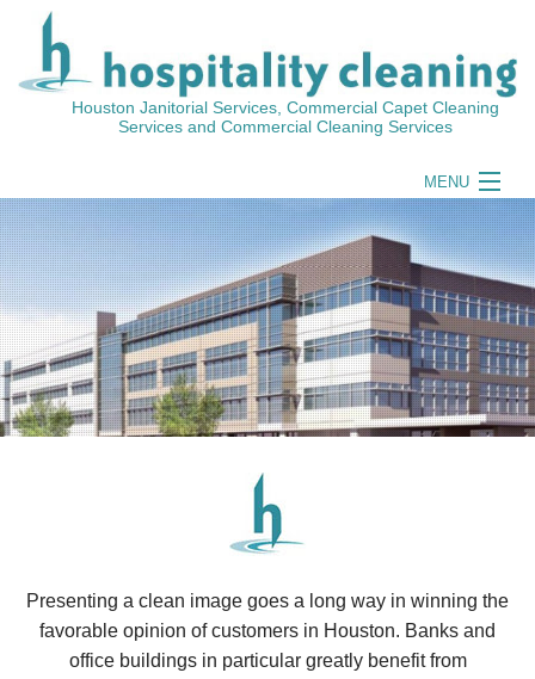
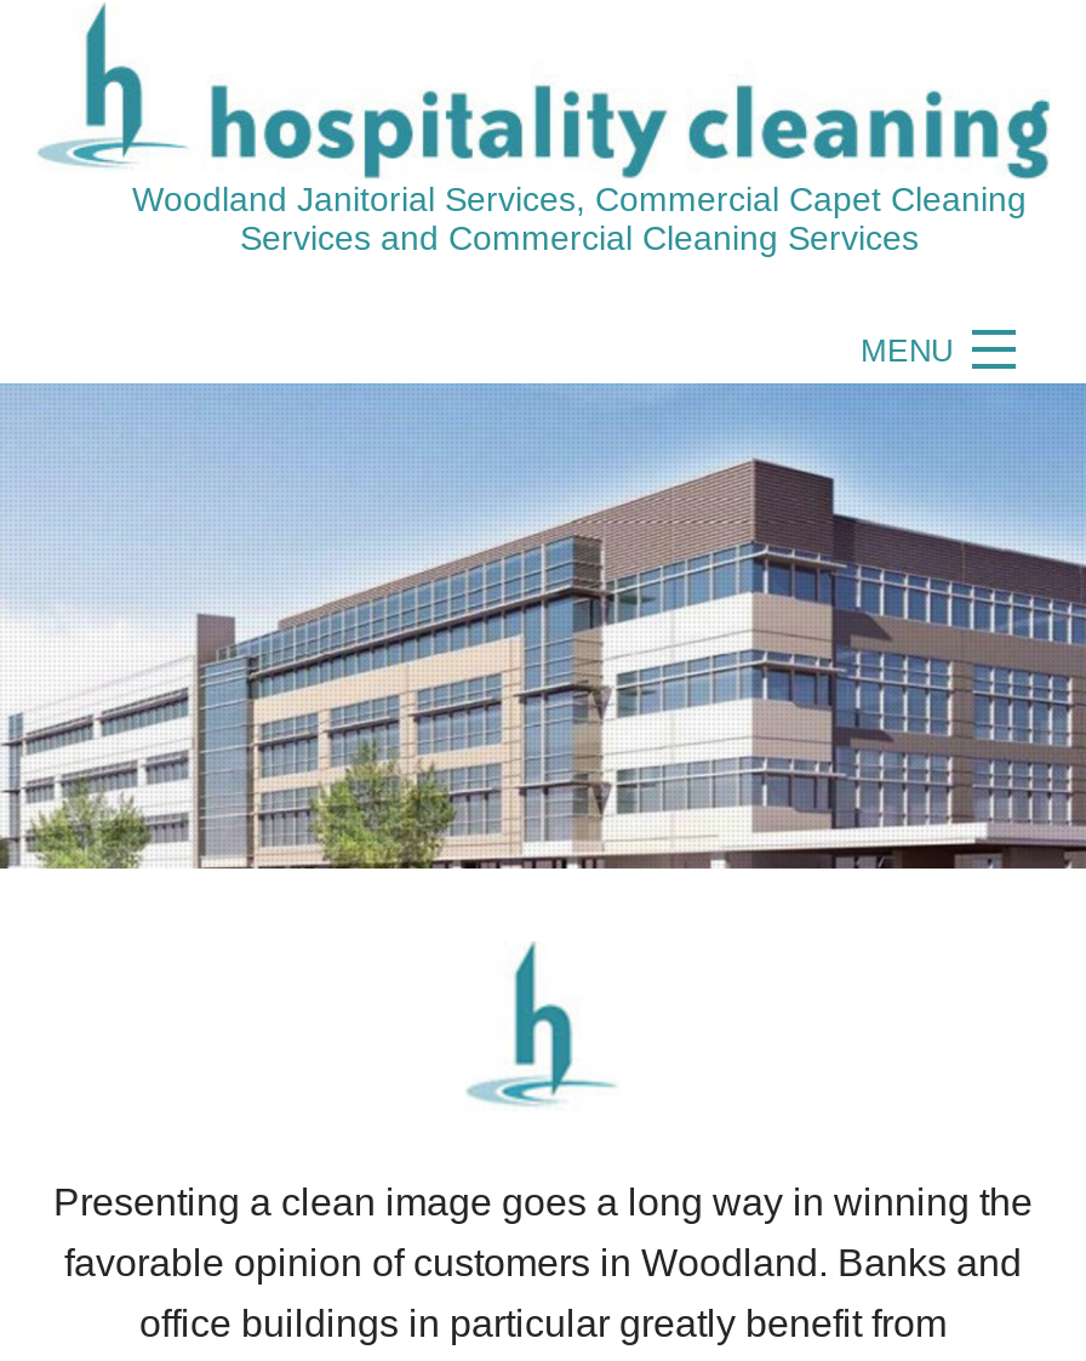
[72,98,499,117] Houston Janitorial Services, Commercial Capet Cleaning -> [132,179,1027,218] Woodland Janitorial Services, Commercial Capet Cleaning
[39,620,496,641] favorable opinion of customers in Houston. Banks and -> [64,1242,1022,1283] favorable opinion of customers in Woodland. Banks and

